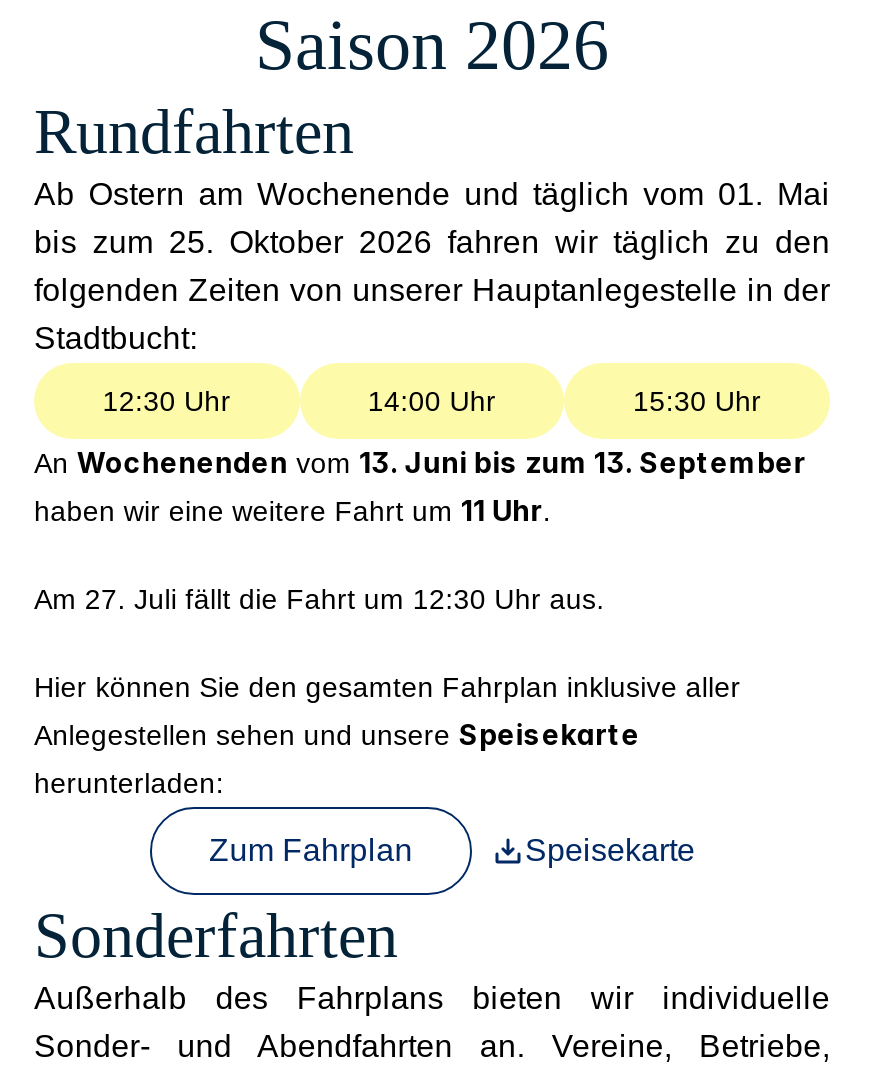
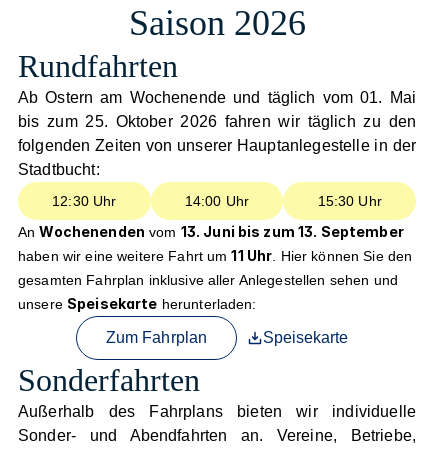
[34,494,741,800] haben wir eine weitere Fahrt um 11 Uhr. | Am 27. Juli fällt die Fahrt um 12:30 Uhr aus. | Hier können Sie den gesamten Fahrplan inklusive aller | Anlegestellen sehen und unsere Speisekarte | herunterladen: -> [18,247,412,312] haben wir eine weitere Fahrt um 11 Uhr. Hier können Sie den | gesamten Fahrplan inklusive aller Anlegestellen sehen und | unsere Speisekarte herunterladen:

